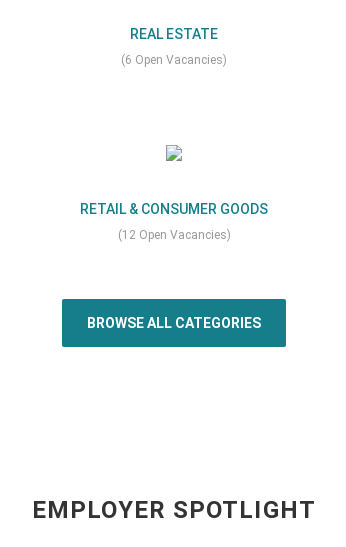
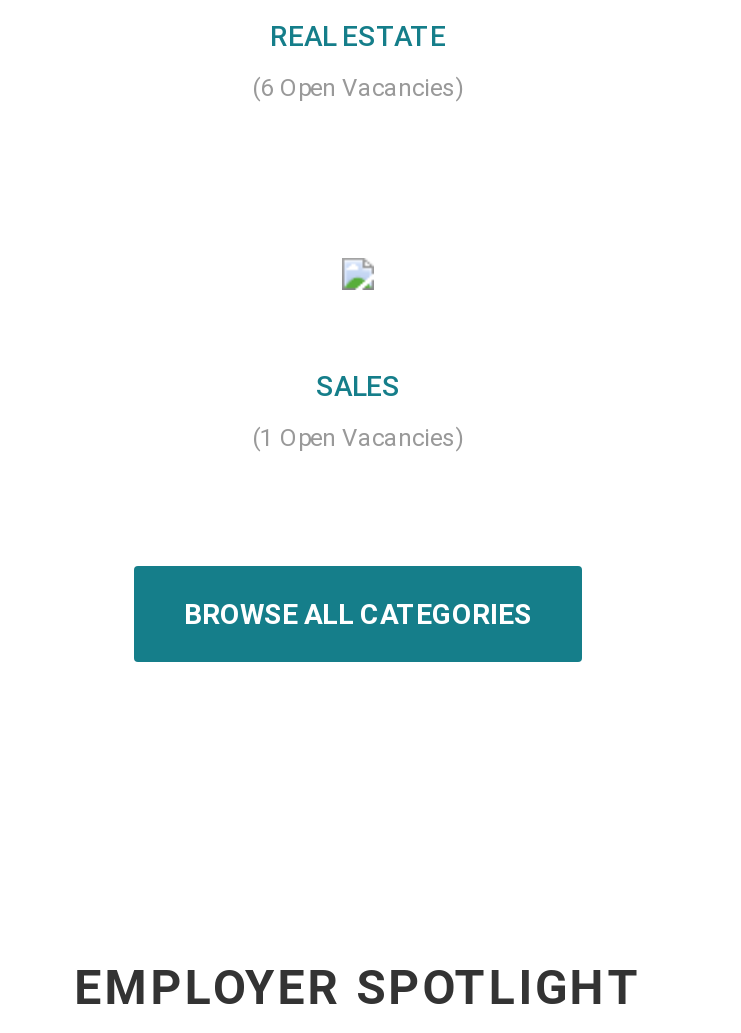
[80,201,268,217] RETAIL & CONSUMER GOODS -> [316,370,400,402] SALES
[117,228,230,242] (12 Open Vacancies) -> [252,424,464,452] (1 Open Vacancies)

